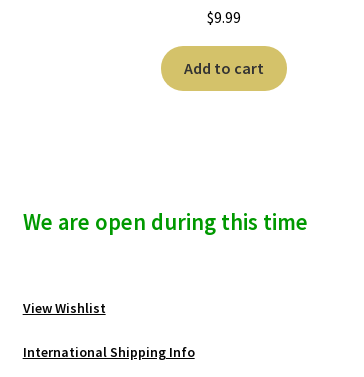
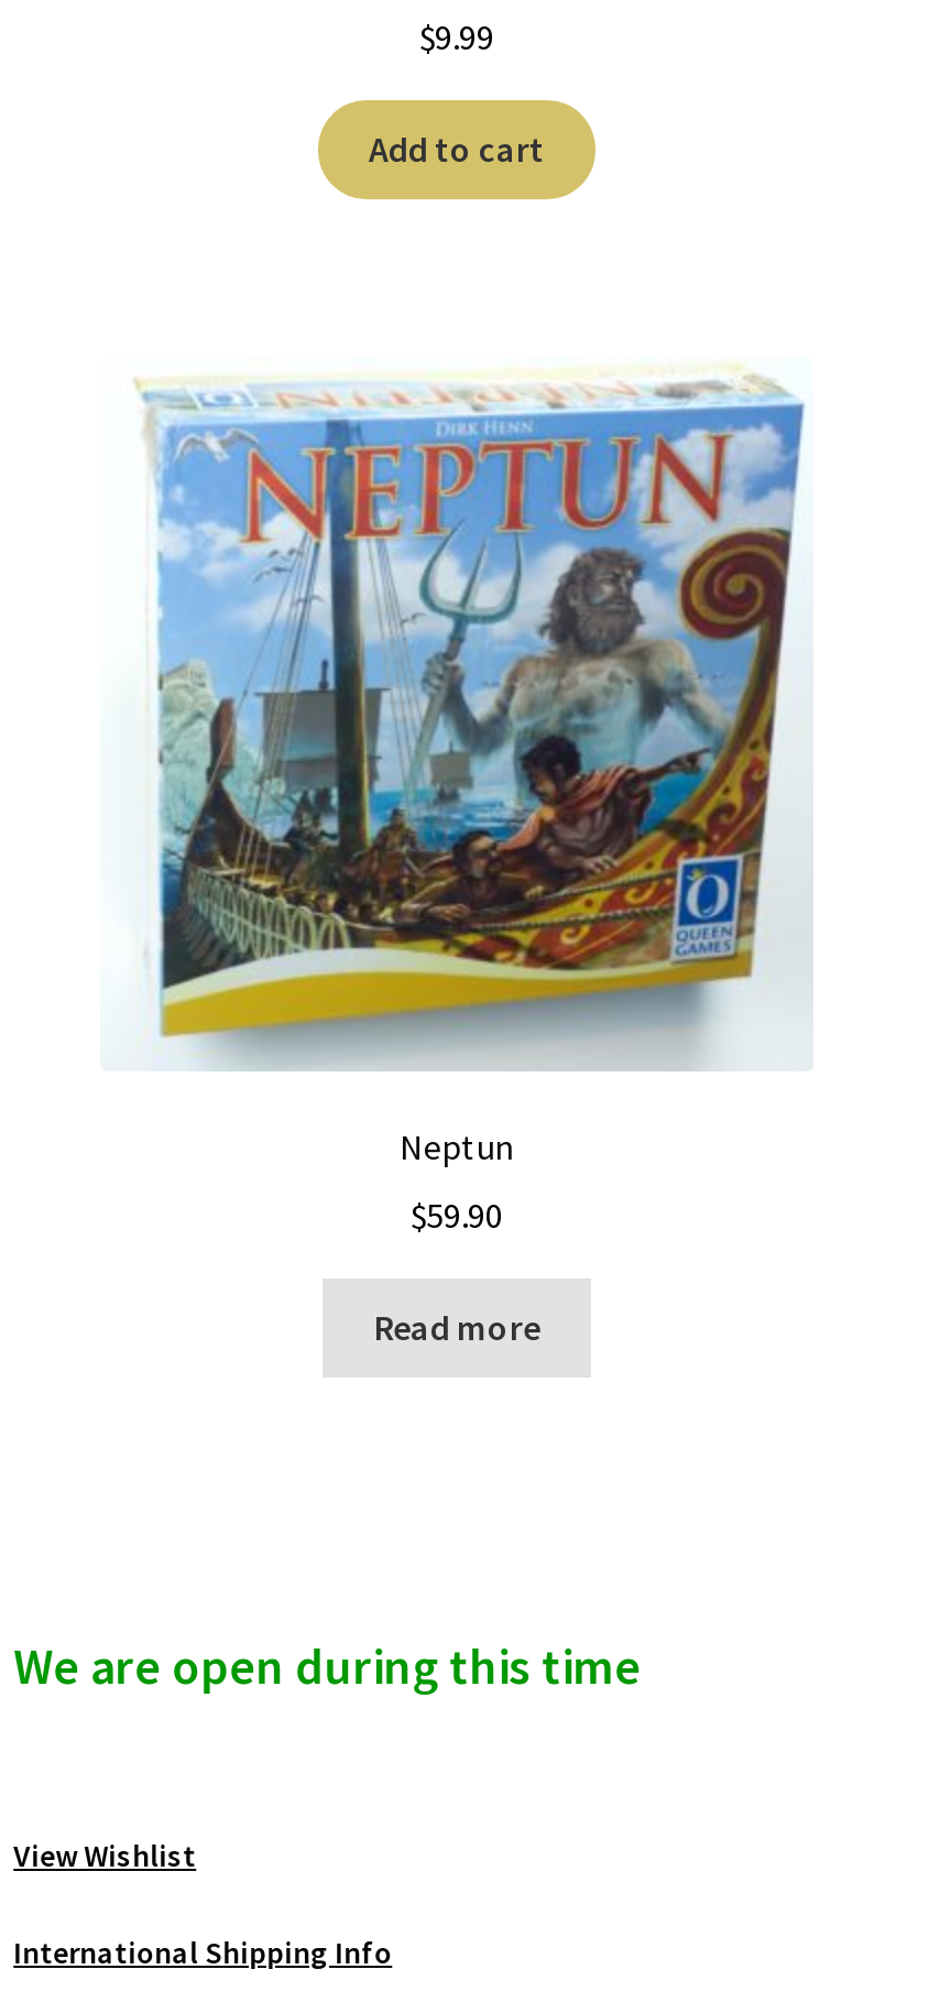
none -> [133,362,811,1349] [image] | Neptun | $59.90 | Read more

